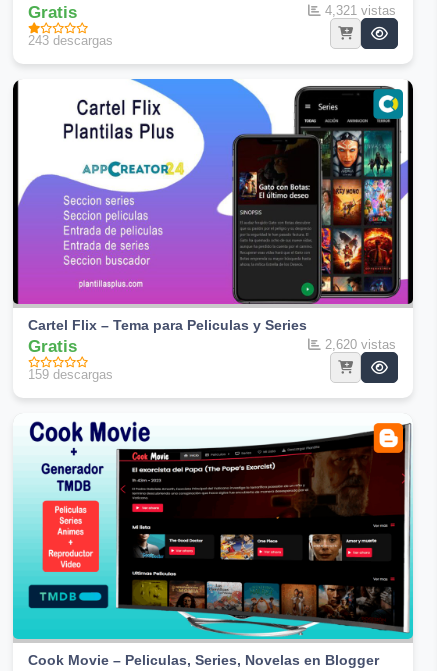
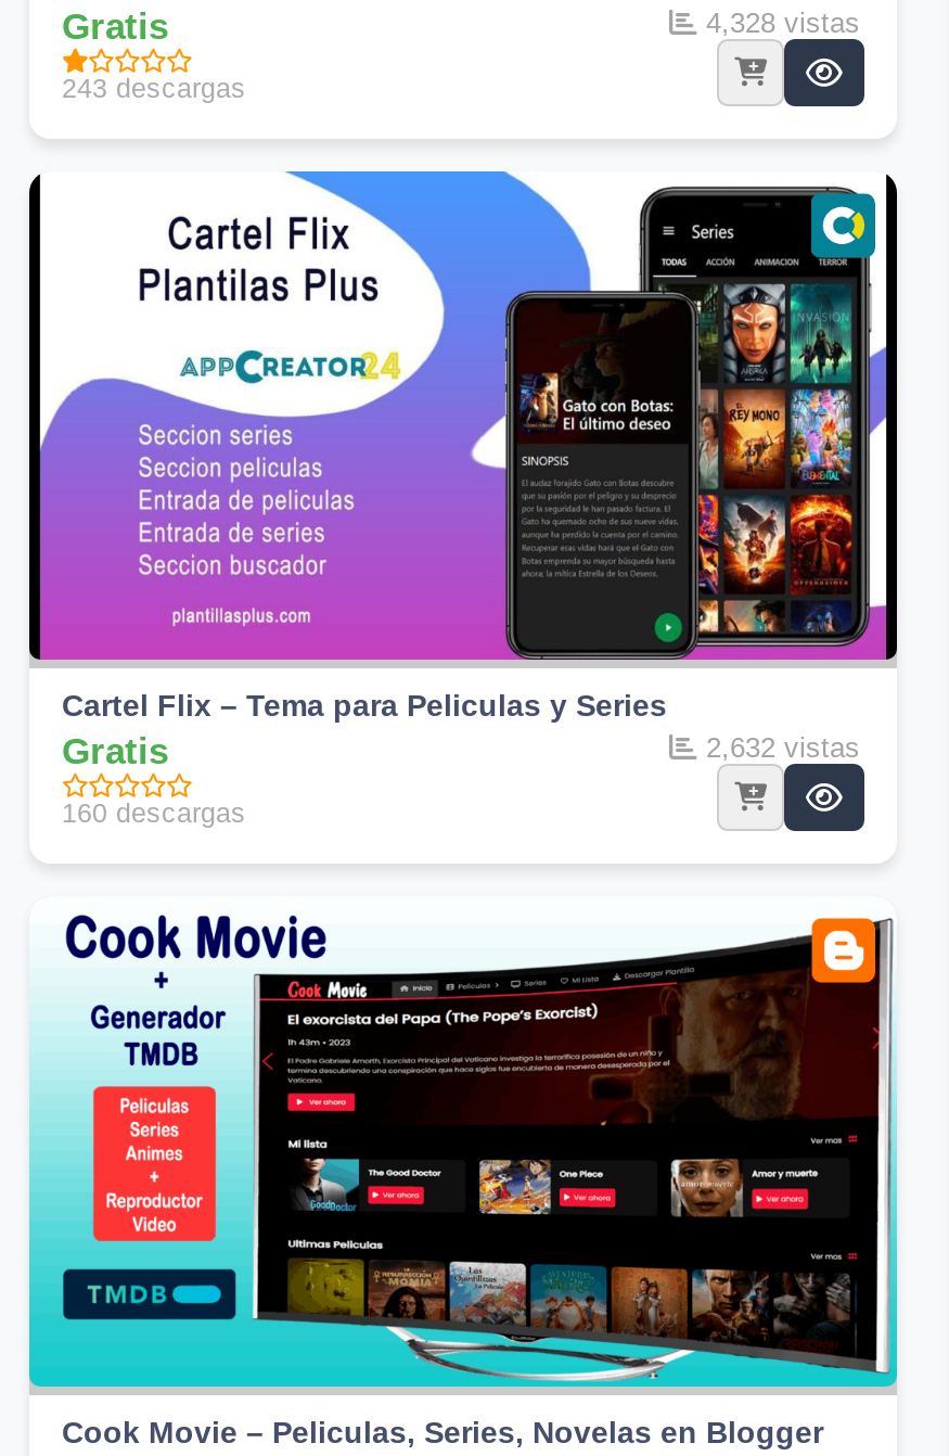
[321,3,396,18] 4,321 vistas -> [697,6,860,38] 4,328 vistas
[321,337,396,352] 2,620 vistas -> [697,731,860,763] 2,632 vistas
[28,368,113,382] 159 descargas -> [62,798,246,828] 160 descargas

